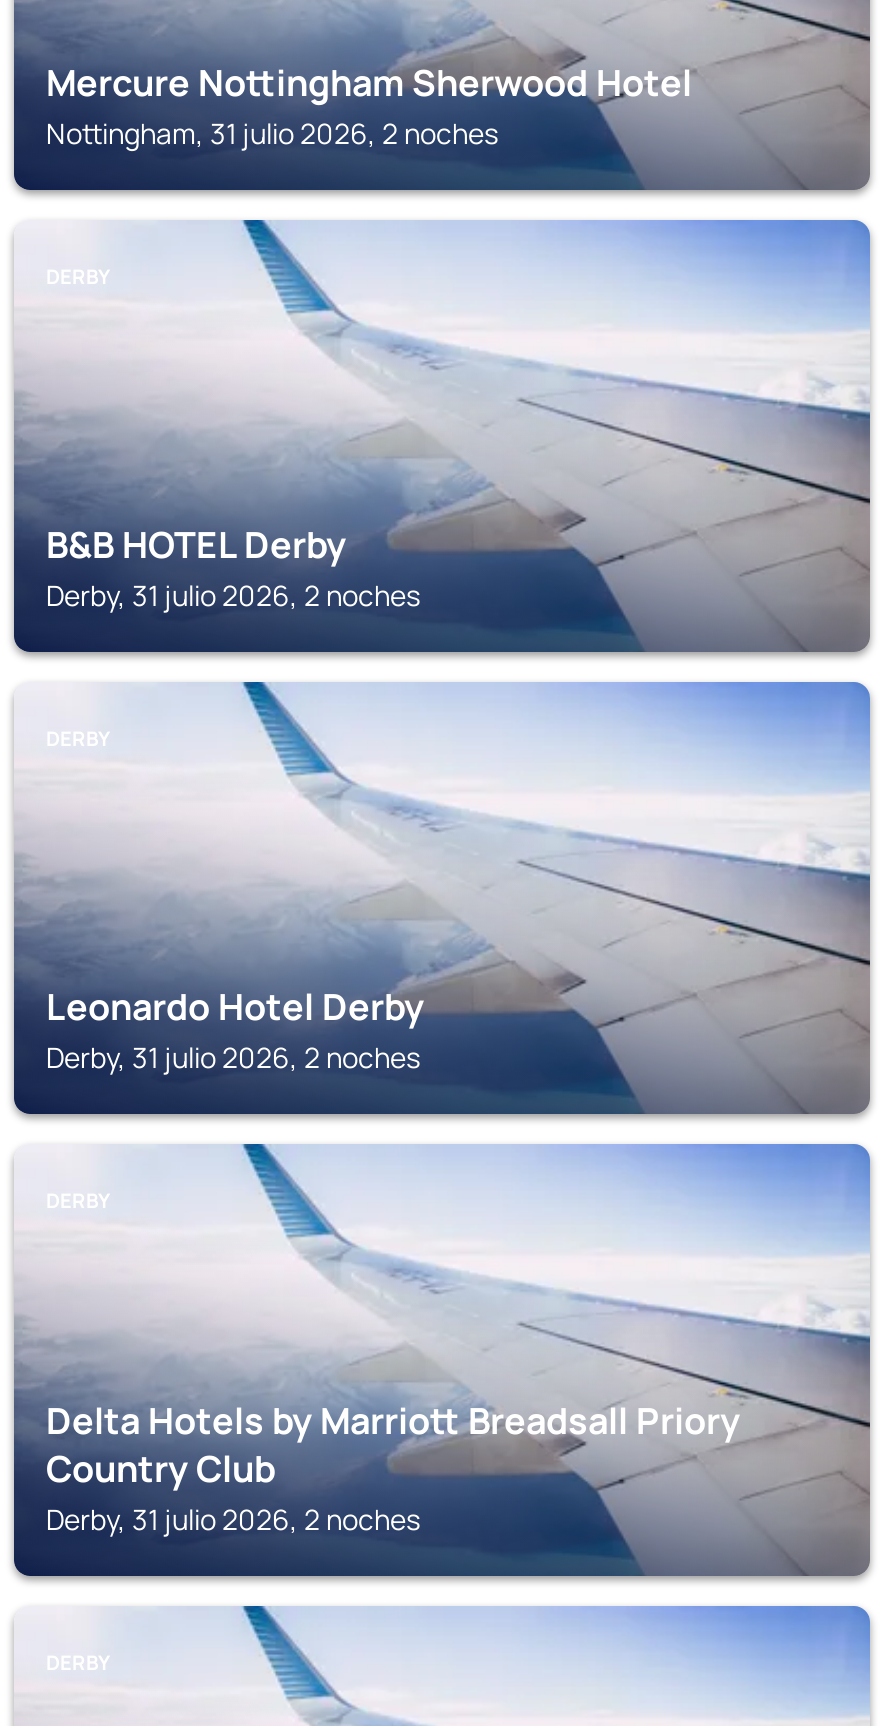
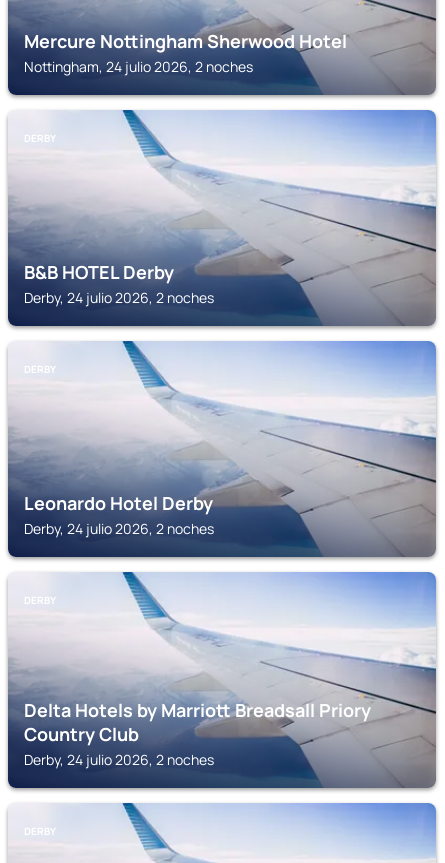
[46,114,498,152] Nottingham, 31 julio 2026, 2 noches -> [24,57,253,76] Nottingham, 24 julio 2026, 2 noches
[46,576,420,614] Derby, 31 julio 2026, 2 noches -> [24,288,214,307] Derby, 24 julio 2026, 2 noches
[46,1038,420,1076] Derby, 31 julio 2026, 2 noches -> [24,519,214,538] Derby, 24 julio 2026, 2 noches
[46,1500,420,1538] Derby, 31 julio 2026, 2 noches -> [24,750,214,769] Derby, 24 julio 2026, 2 noches

